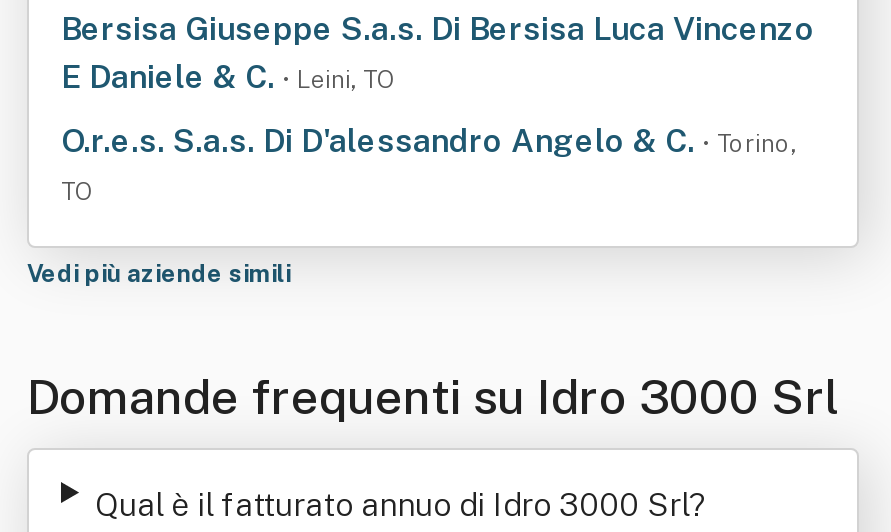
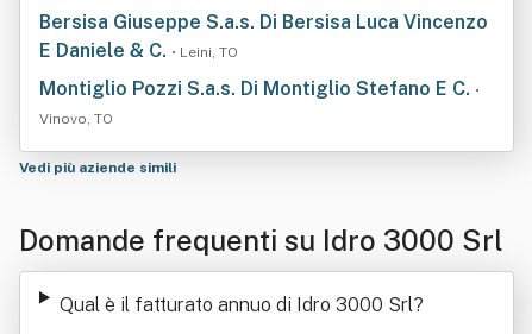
[61,122,797,160] O.r.e.s. S.a.s. Di D'alessandro Angelo & C. • Torino, -> [39,77,480,100] Montiglio Pozzi S.a.s. Di Montiglio Stefano E C. •
[61,178,93,206] TO -> [39,111,113,127] Vinovo, TO

